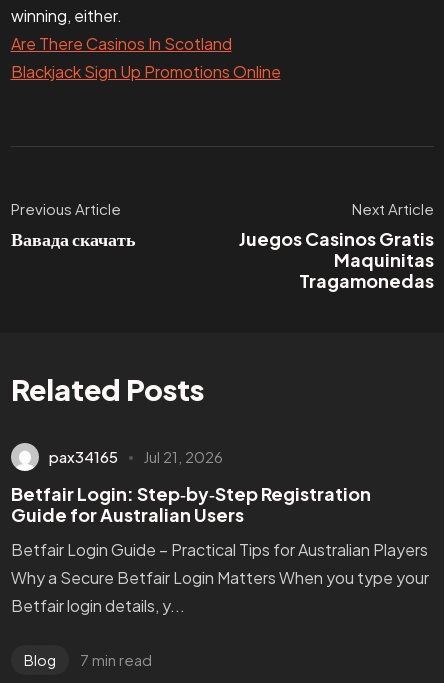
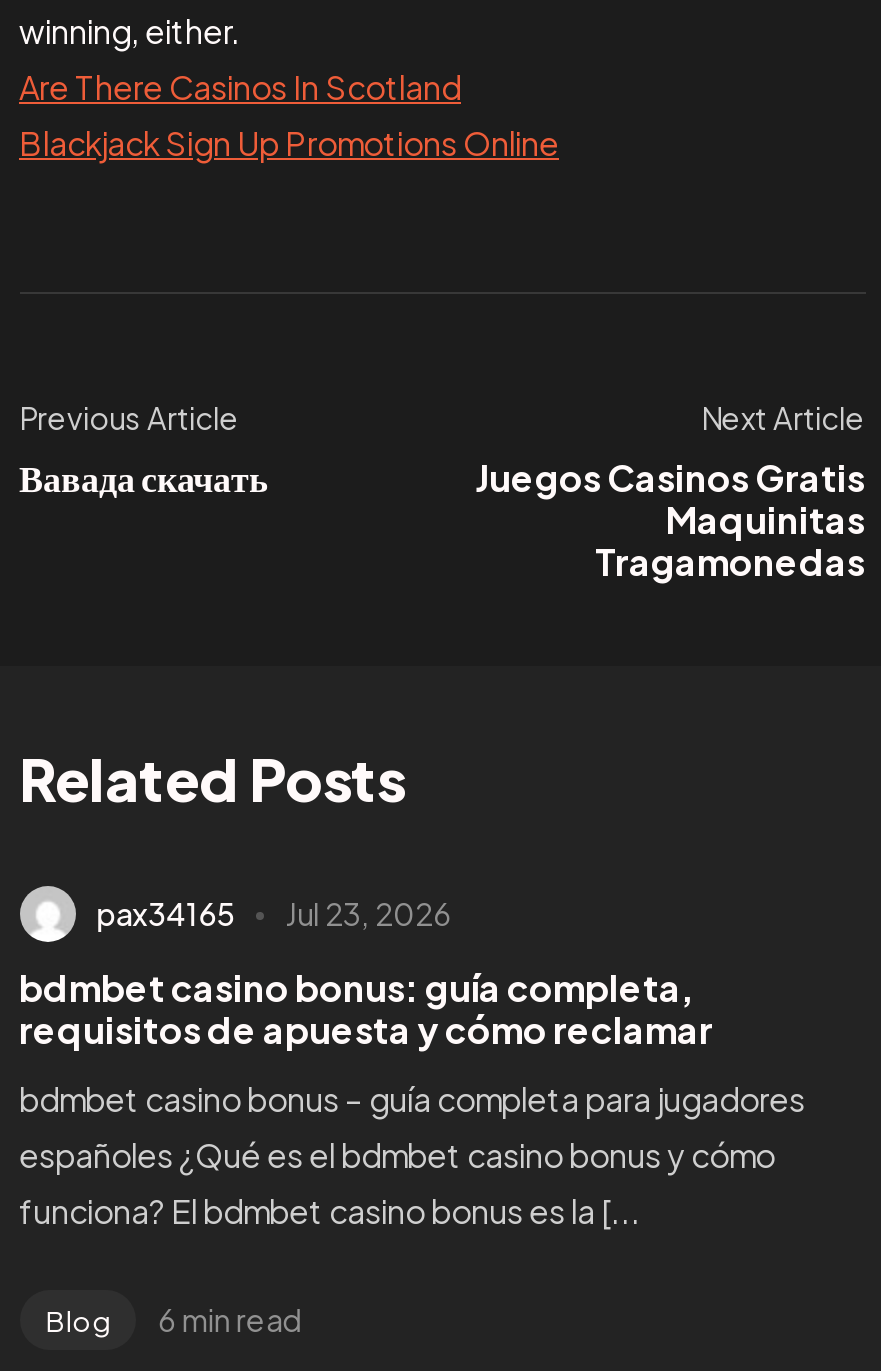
[49,447,223,466] pax34165 Jul 21, 2026 -> [96,894,451,932] pax34165 Jul 23, 2026
[10,482,370,526] Betfair Login: Step‑by‑Step Registration | Guide for Australian Users -> [19,964,713,1052] bdmbet casino bonus: guía completa, | requisitos de apuesta y cómo reclamar
[10,539,428,616] Betfair Login Guide – Practical Tips for Australian Players | Why a Secure Betfair Login Matters When you type your | Betfair login details, y... -> [19,1077,805,1231] bdmbet casino bonus – guía completa para jugadores | españoles ¿Qué es el bdmbet casino bonus y cómo | funciona? El bdmbet casino bonus es la [...
[24,650,152,669] Blog 7 min read -> [46,1299,302,1337] Blog 6 min read

